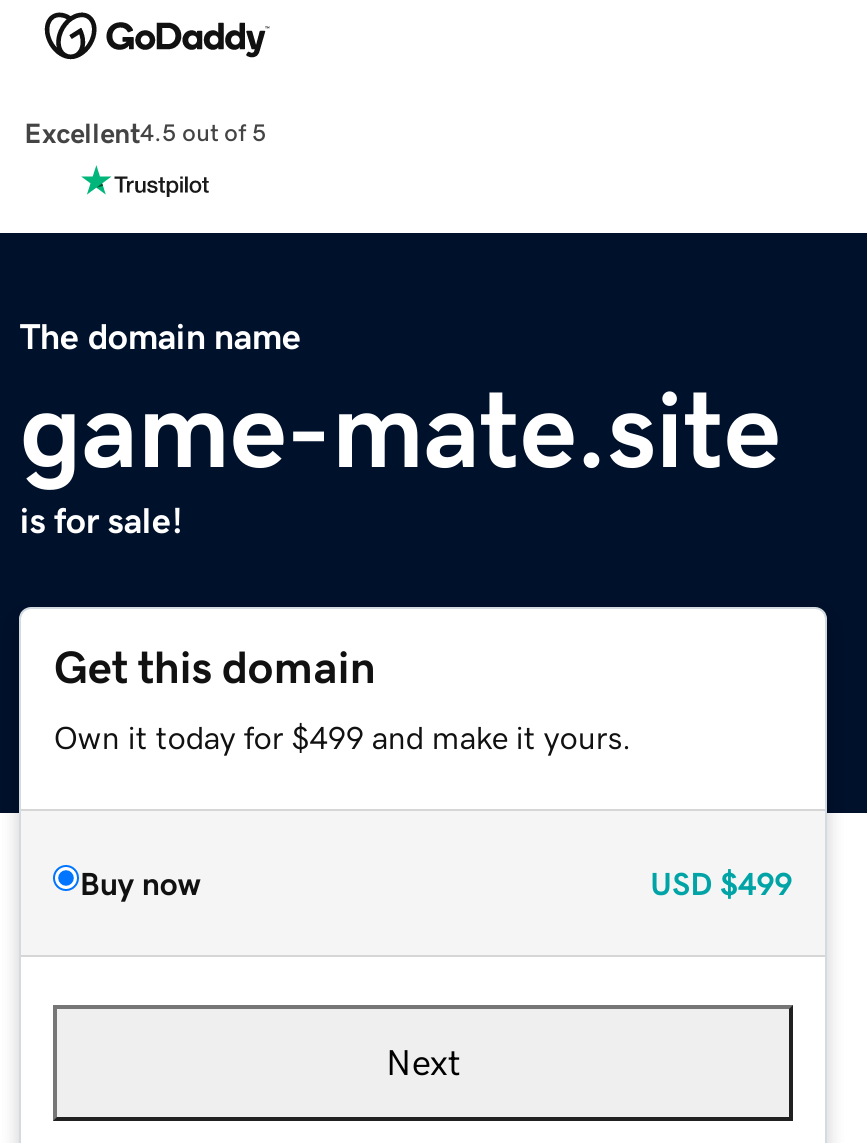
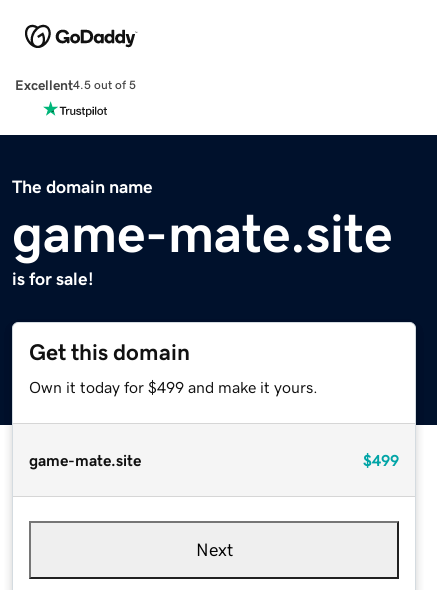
[80,866,792,898] Buy now | USD $499 -> [29,452,399,468] game-mate.site | $499

